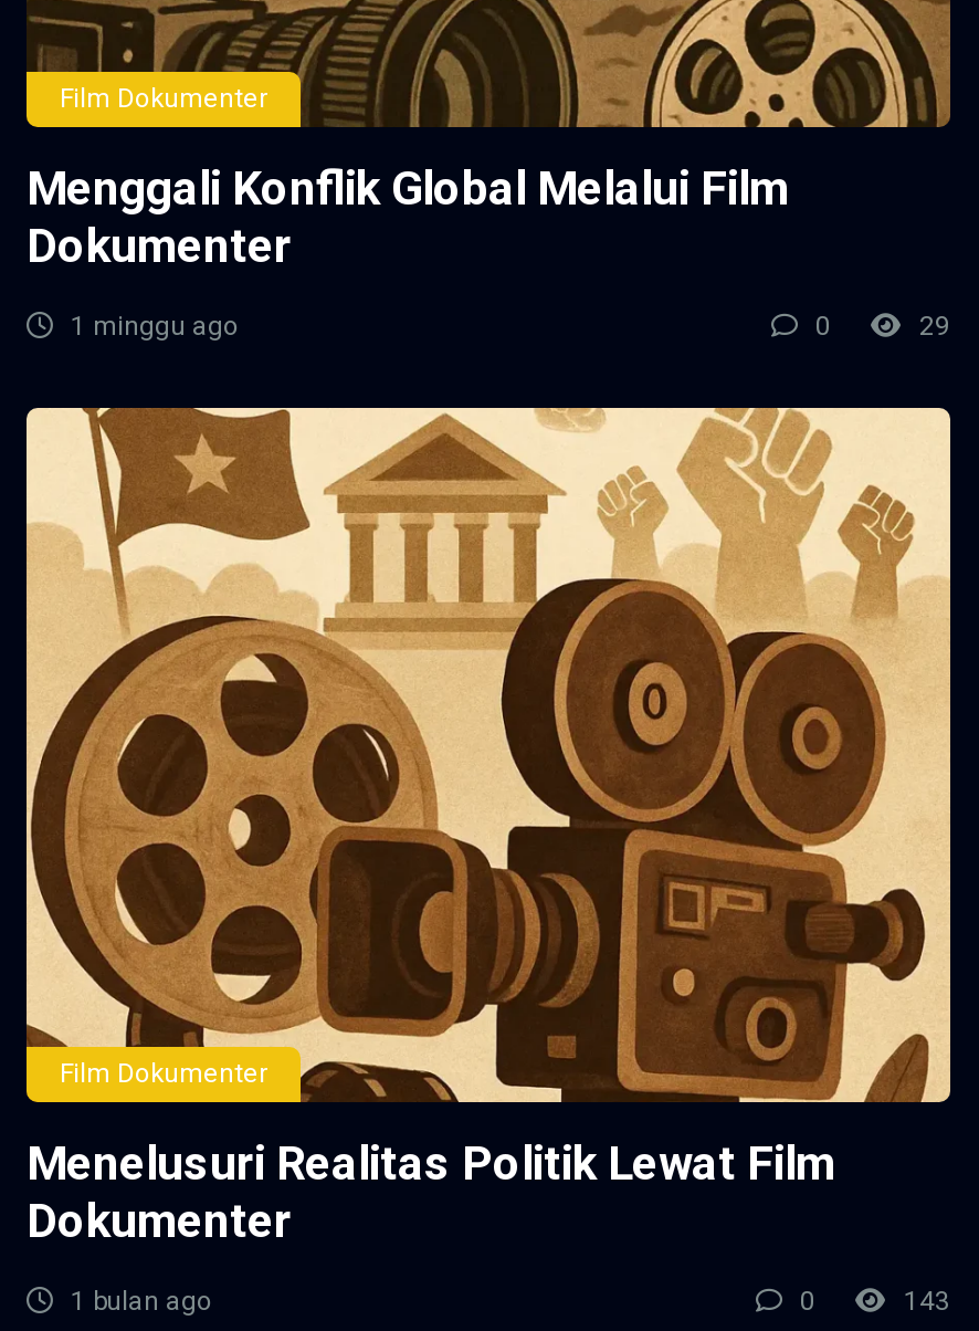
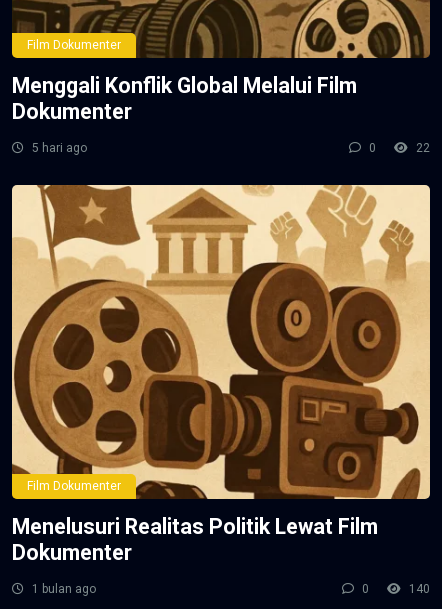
[64,311,239,342] 1 minggu ago -> [29,141,87,155] 5 hari ago
[913,311,950,342] 29 -> [413,141,430,155] 22
[897,1285,950,1316] 143 -> [406,582,430,596] 140

